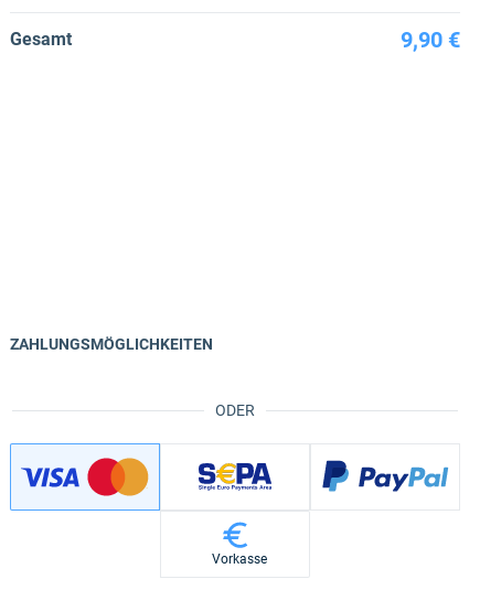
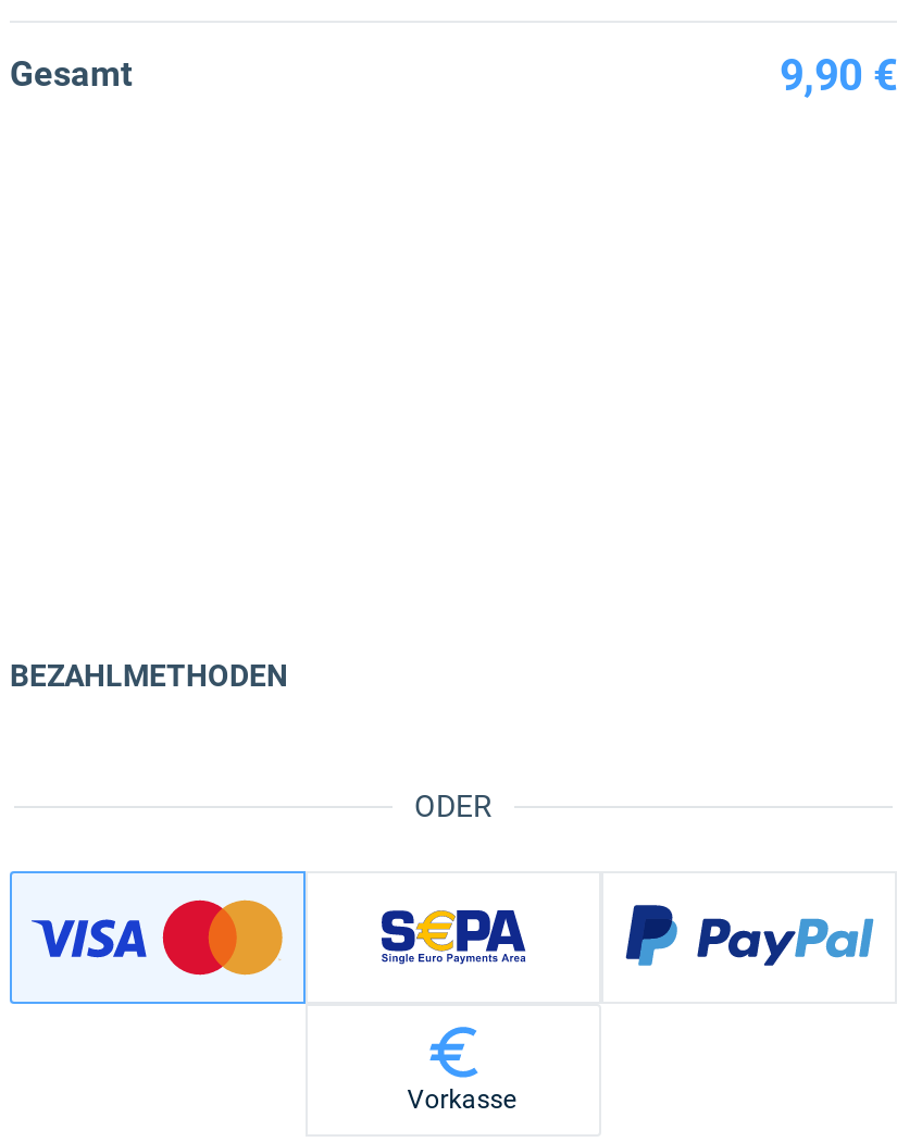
[10,335,213,353] ZAHLUNGSMÖGLICHKEITEN -> [10,658,288,693] BEZAHLMETHODEN

